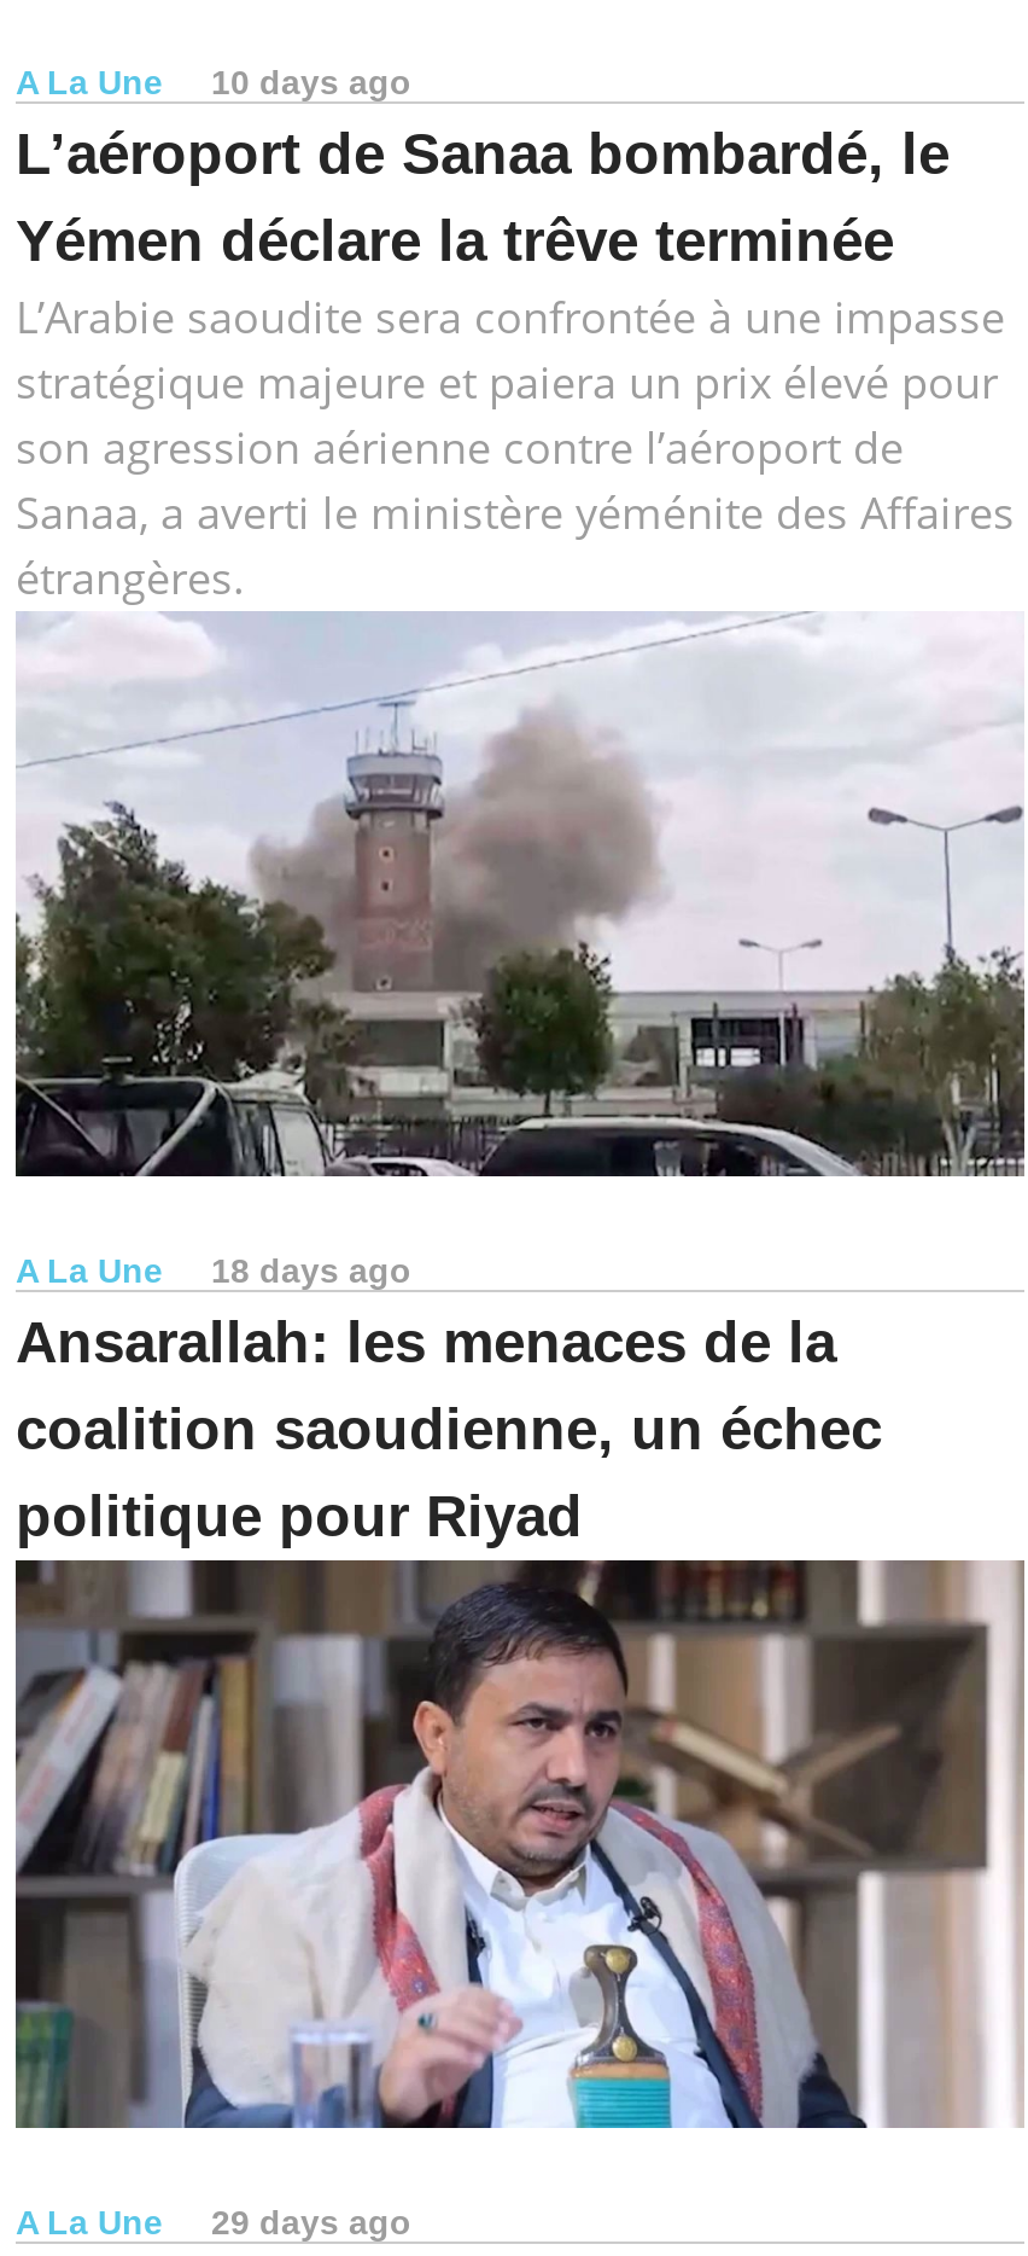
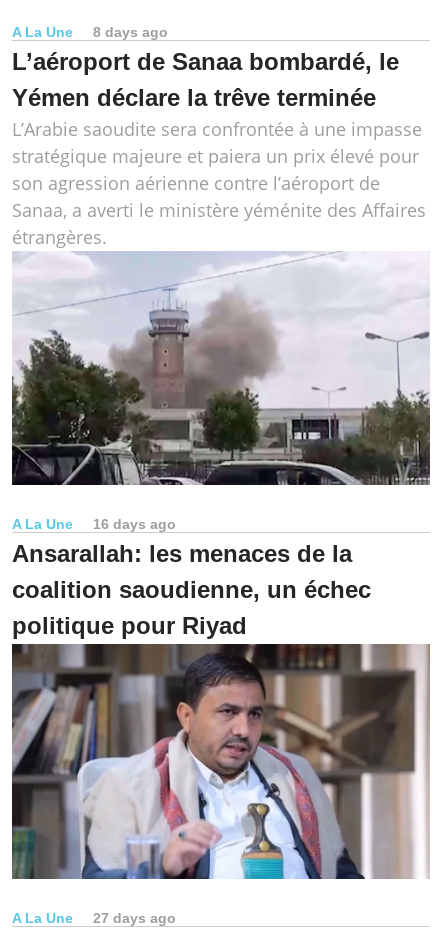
[16,62,411,101] A La Une 10 days ago -> [12,24,168,40] A La Une 8 days ago
[16,1251,411,1289] A La Une 18 days ago -> [12,516,176,532] A La Une 16 days ago
[16,2202,411,2241] A La Une 29 days ago -> [12,910,176,926] A La Une 27 days ago

